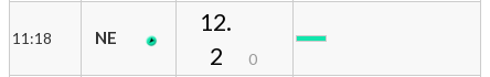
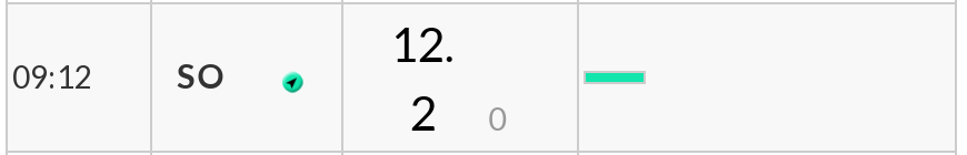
[12,28,117,48] 11:18 | NE -> [12,56,226,96] 09:12 | SO

